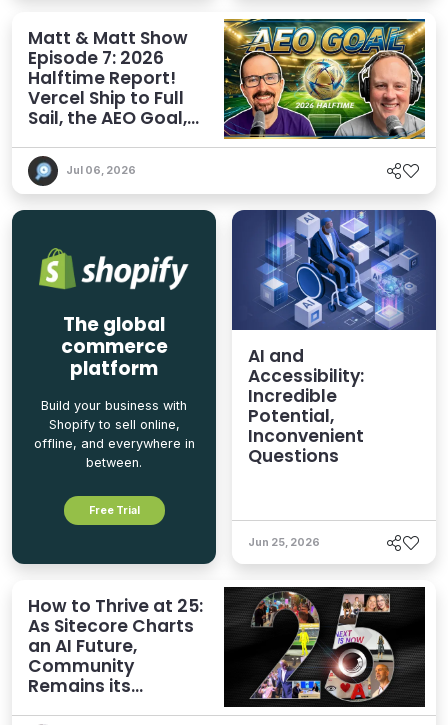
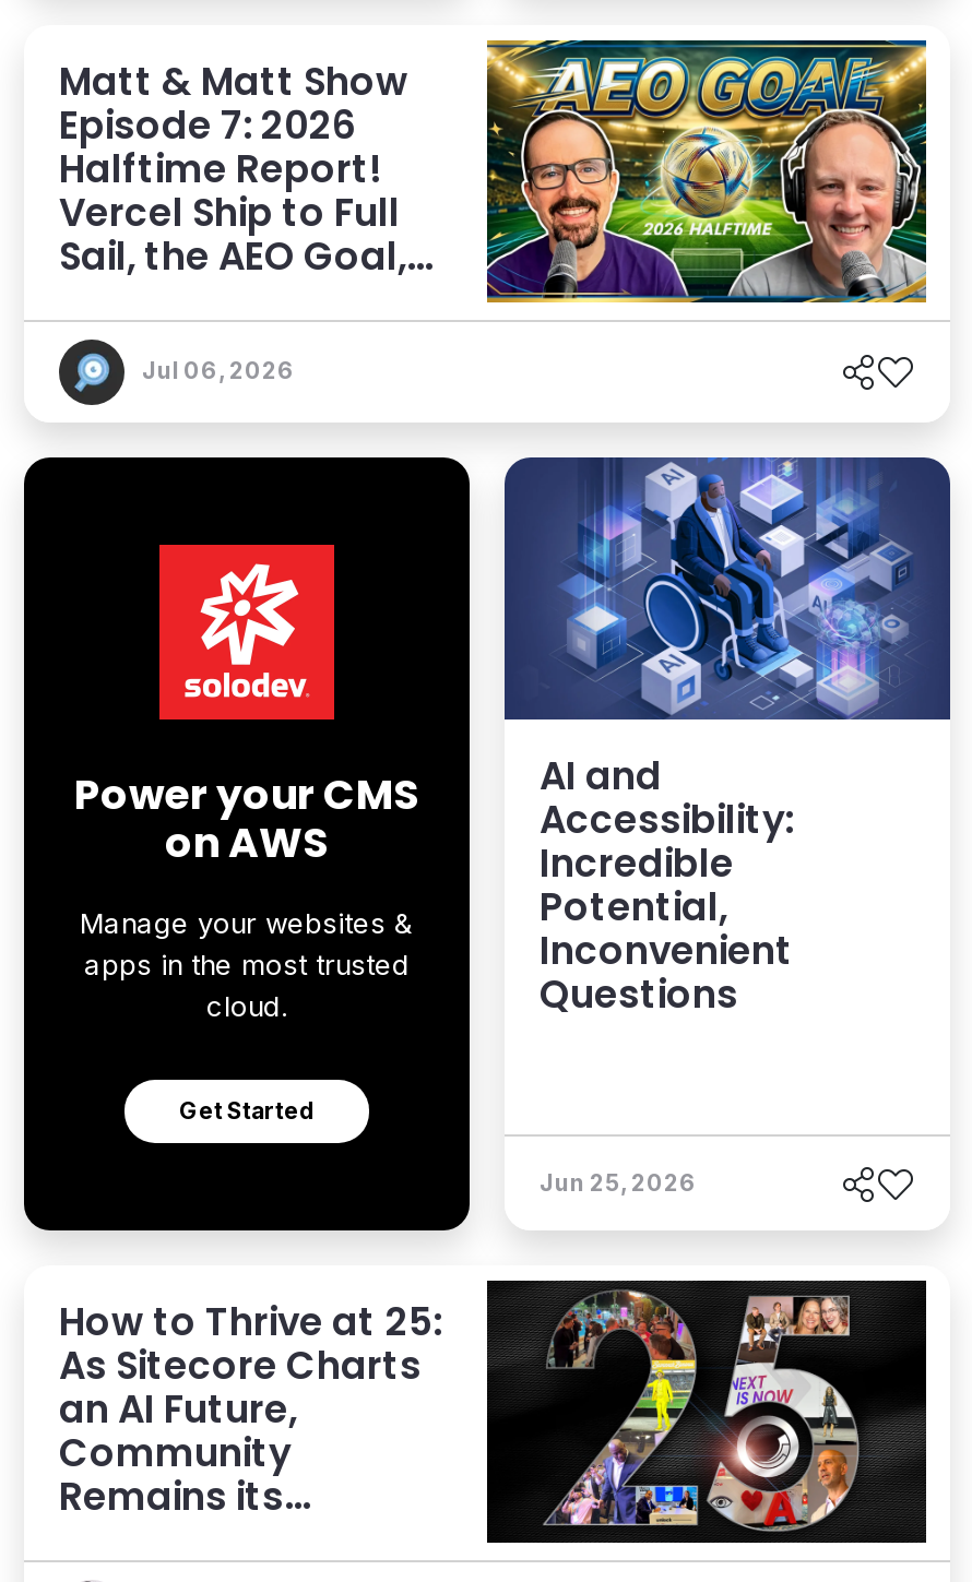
[12,210,216,564] [image] | The global | commerce | platform -> [24,457,470,1230] [image] | Power your CMS | on AWS
[33,398,194,470] Build your business with | Shopify to sell online, | offline, and everywhere in | between. -> [80,907,414,1022] Manage your websites & | apps in the most trusted | cloud.
[88,504,139,517] Free Trial -> [179,1097,315,1125] Get Started

